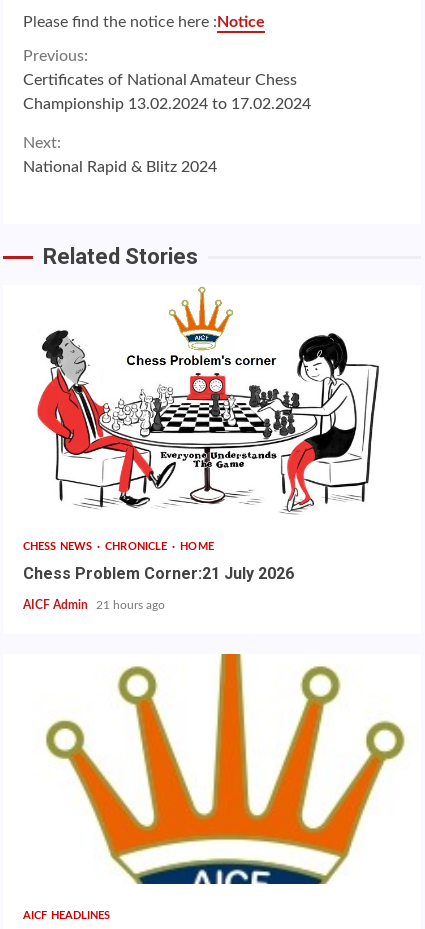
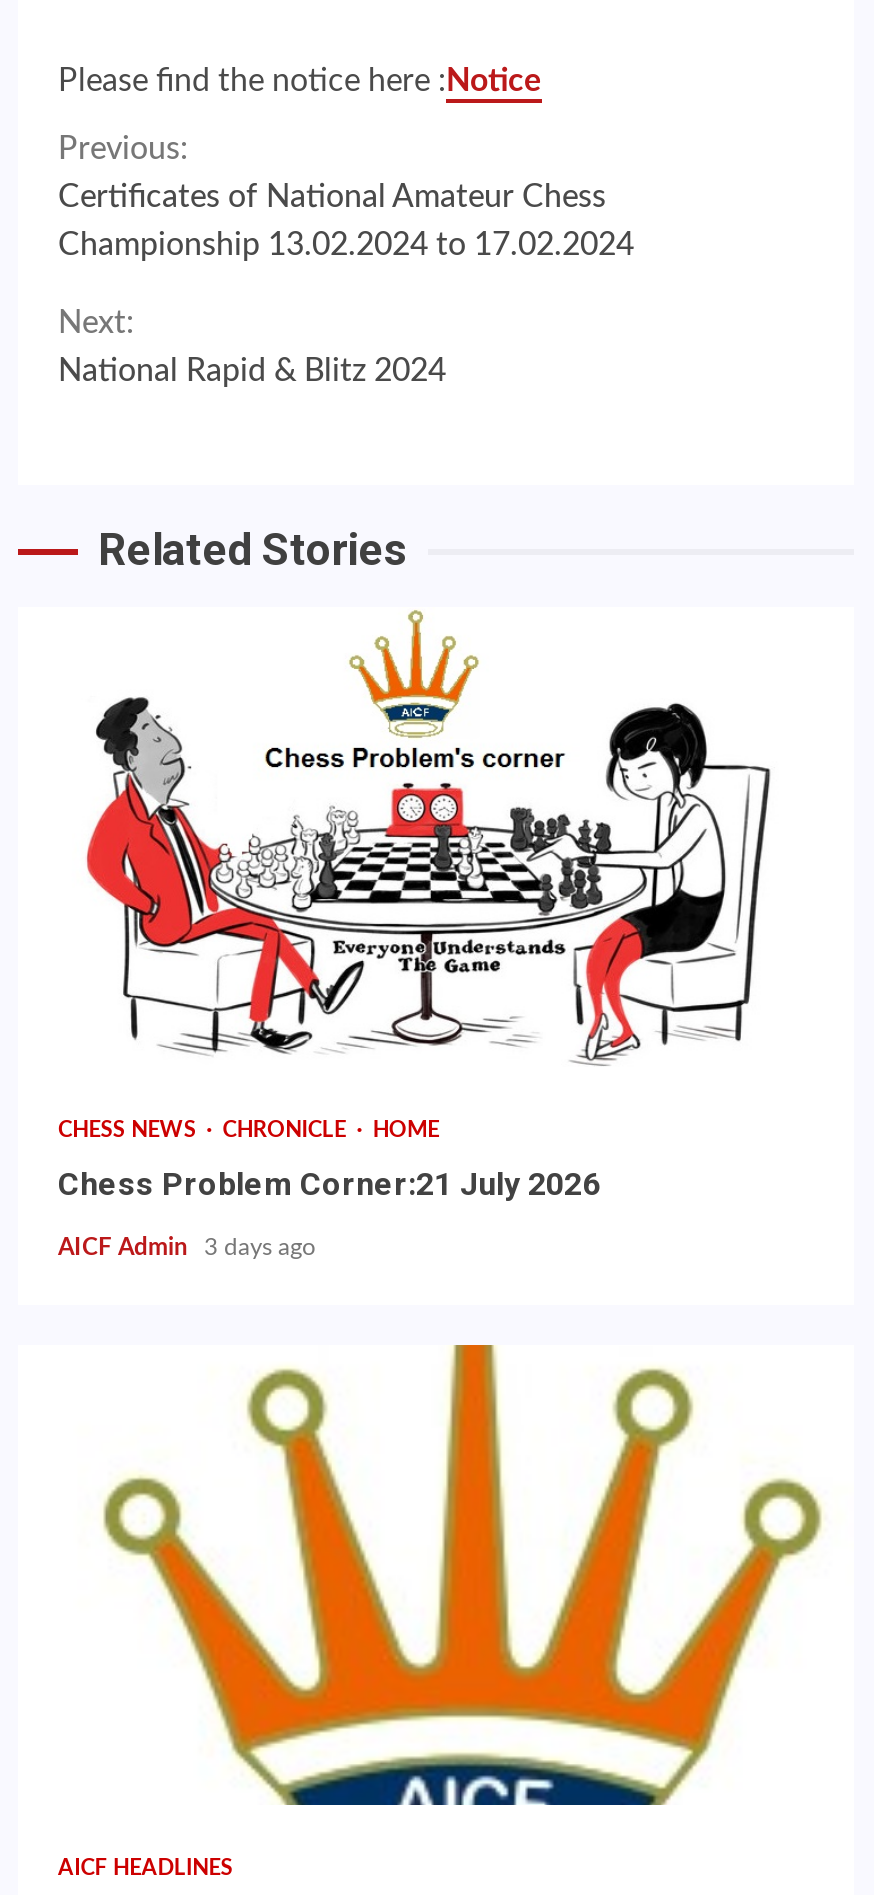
[23,599,165,611] AICF Admin 21 hours ago -> [58,1235,316,1259] AICF Admin 3 days ago

